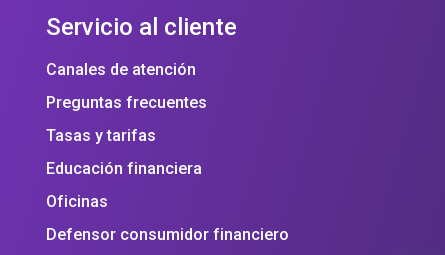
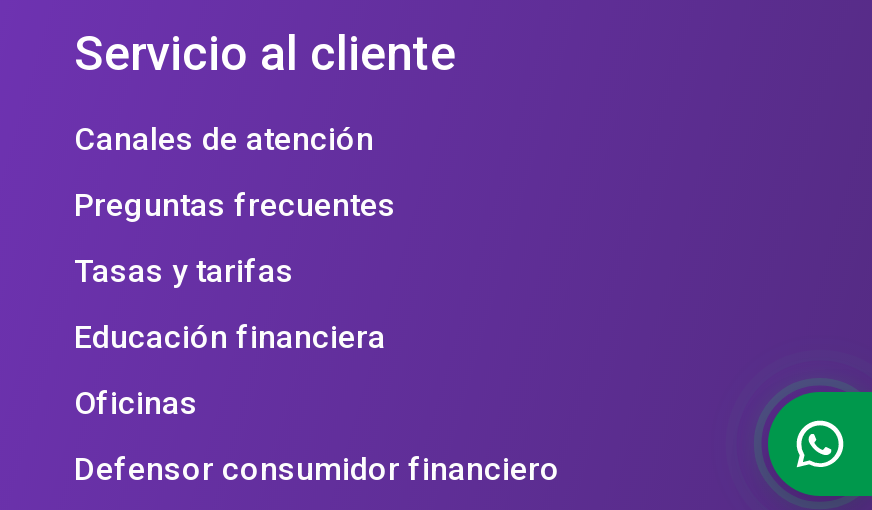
none -> [756,380,866,498] [image]

